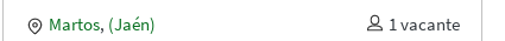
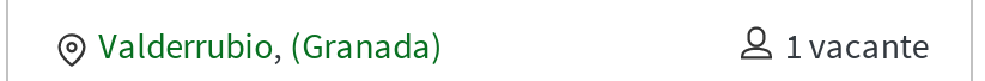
[48,13,155,35] Martos, (Jaén) -> [98,23,443,69] Valderrubio, (Granada)

